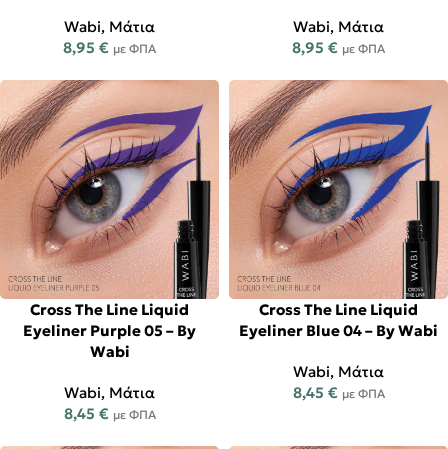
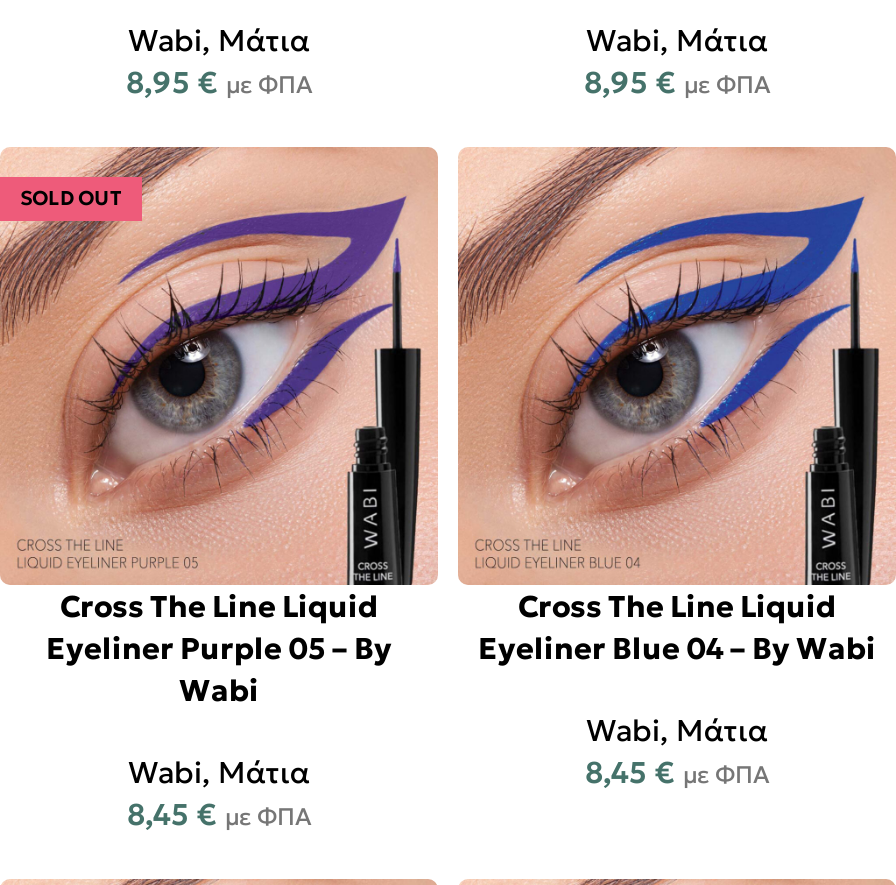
none -> [20,185,122,211] SOLD OUT

